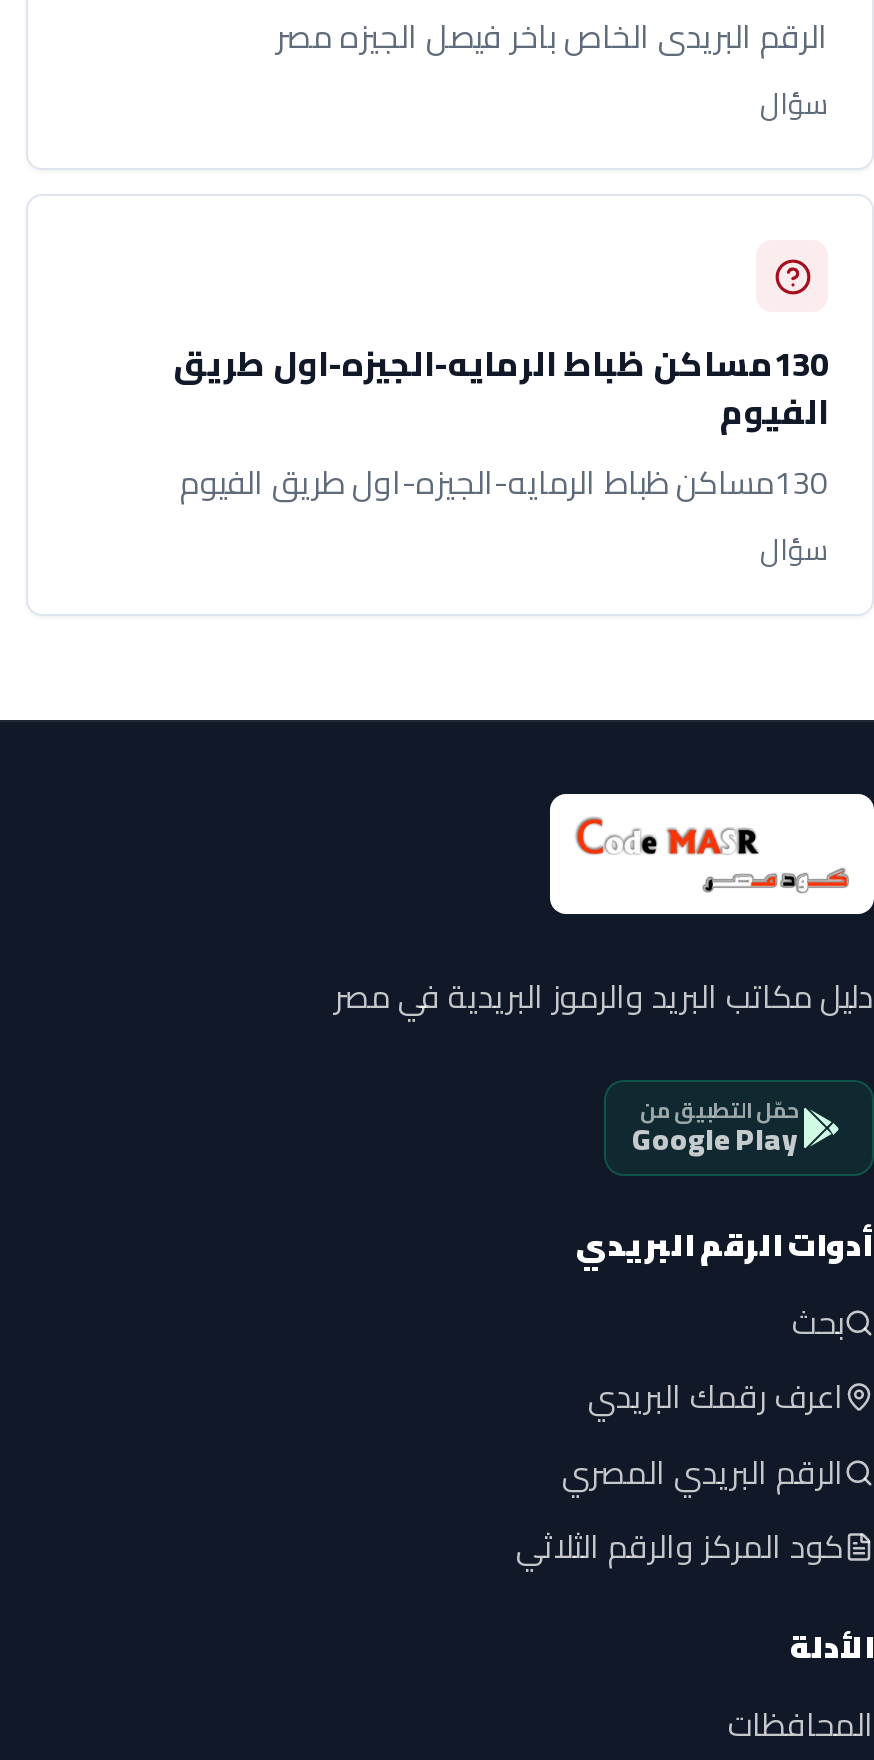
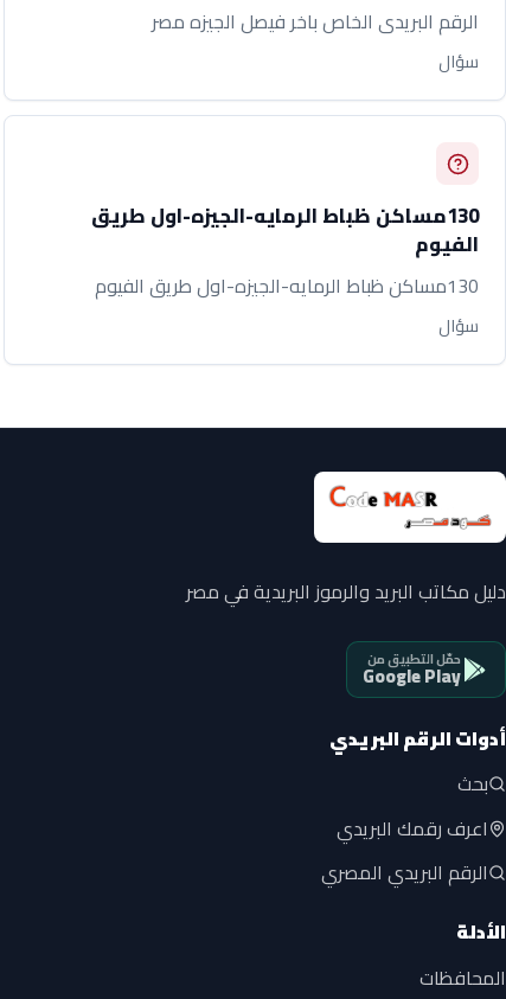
[516,1516,844,1576] كود المركز والرقم الثلاثي -> none

